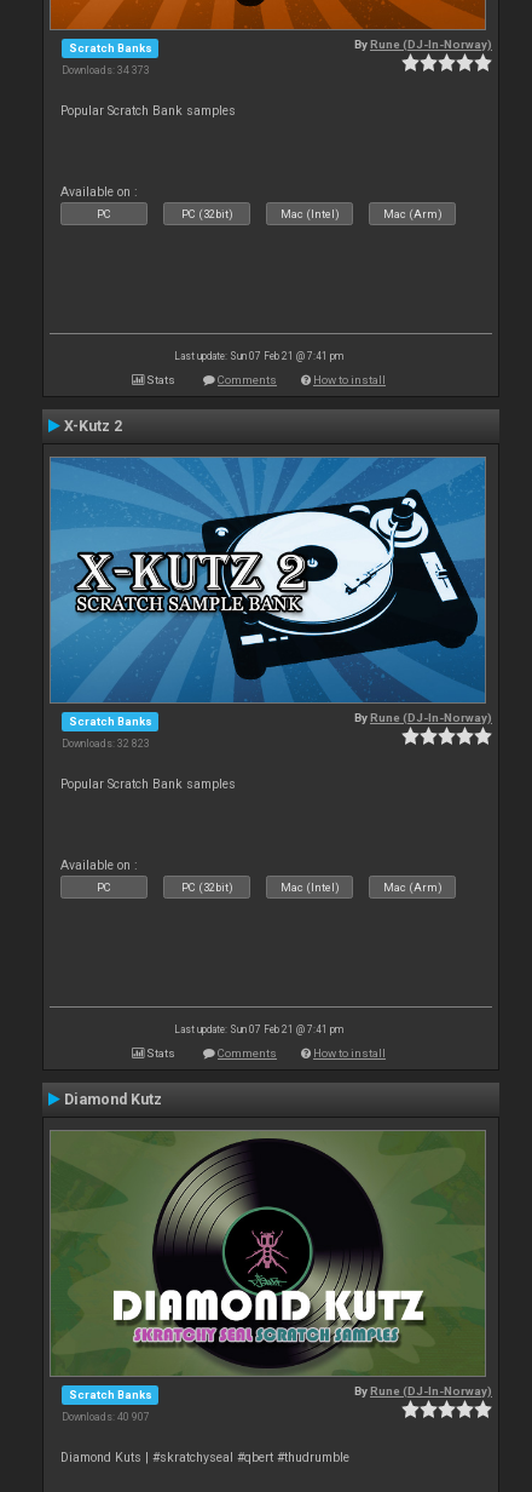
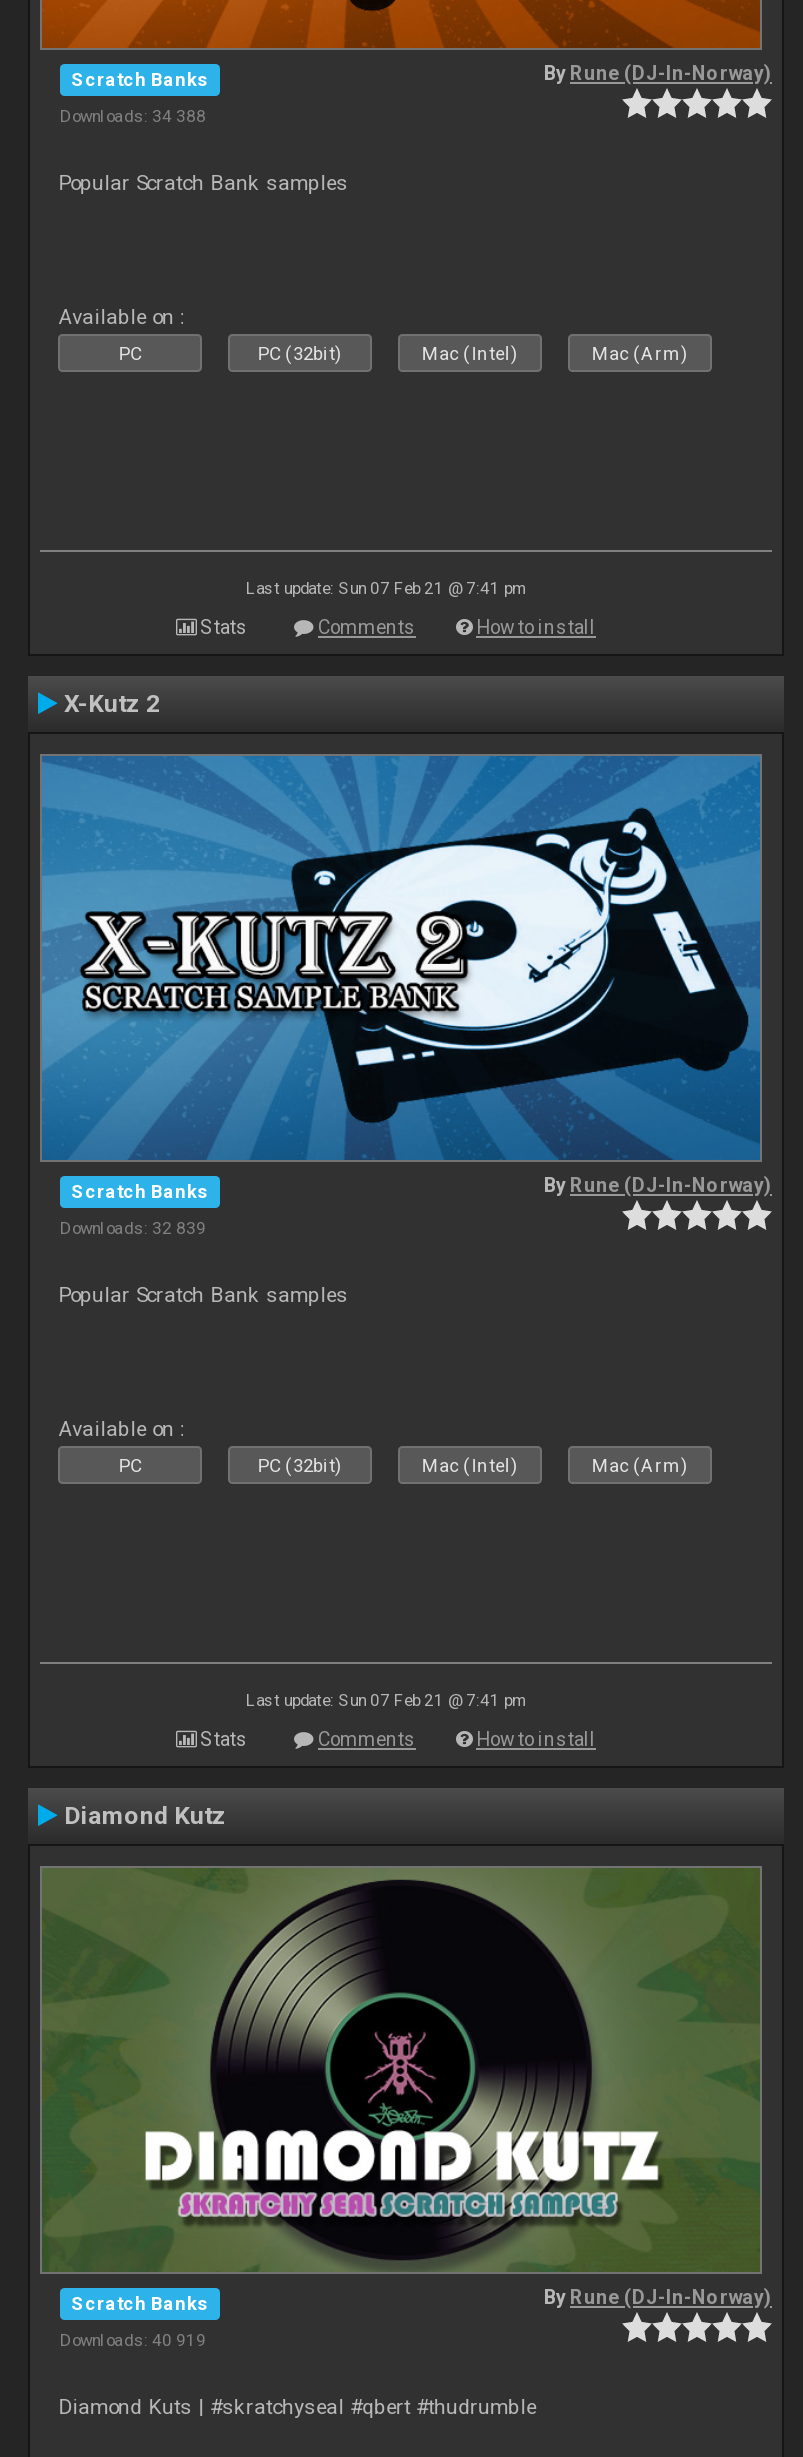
[62,64,150,76] Downloads: 34 373 -> [60,105,206,125] Downloads: 34 388
[62,737,150,749] Downloads: 32 823 -> [60,1217,206,1237] Downloads: 32 839
[62,1410,150,1423] Downloads: 40 907 -> [60,2329,206,2349] Downloads: 40 919

